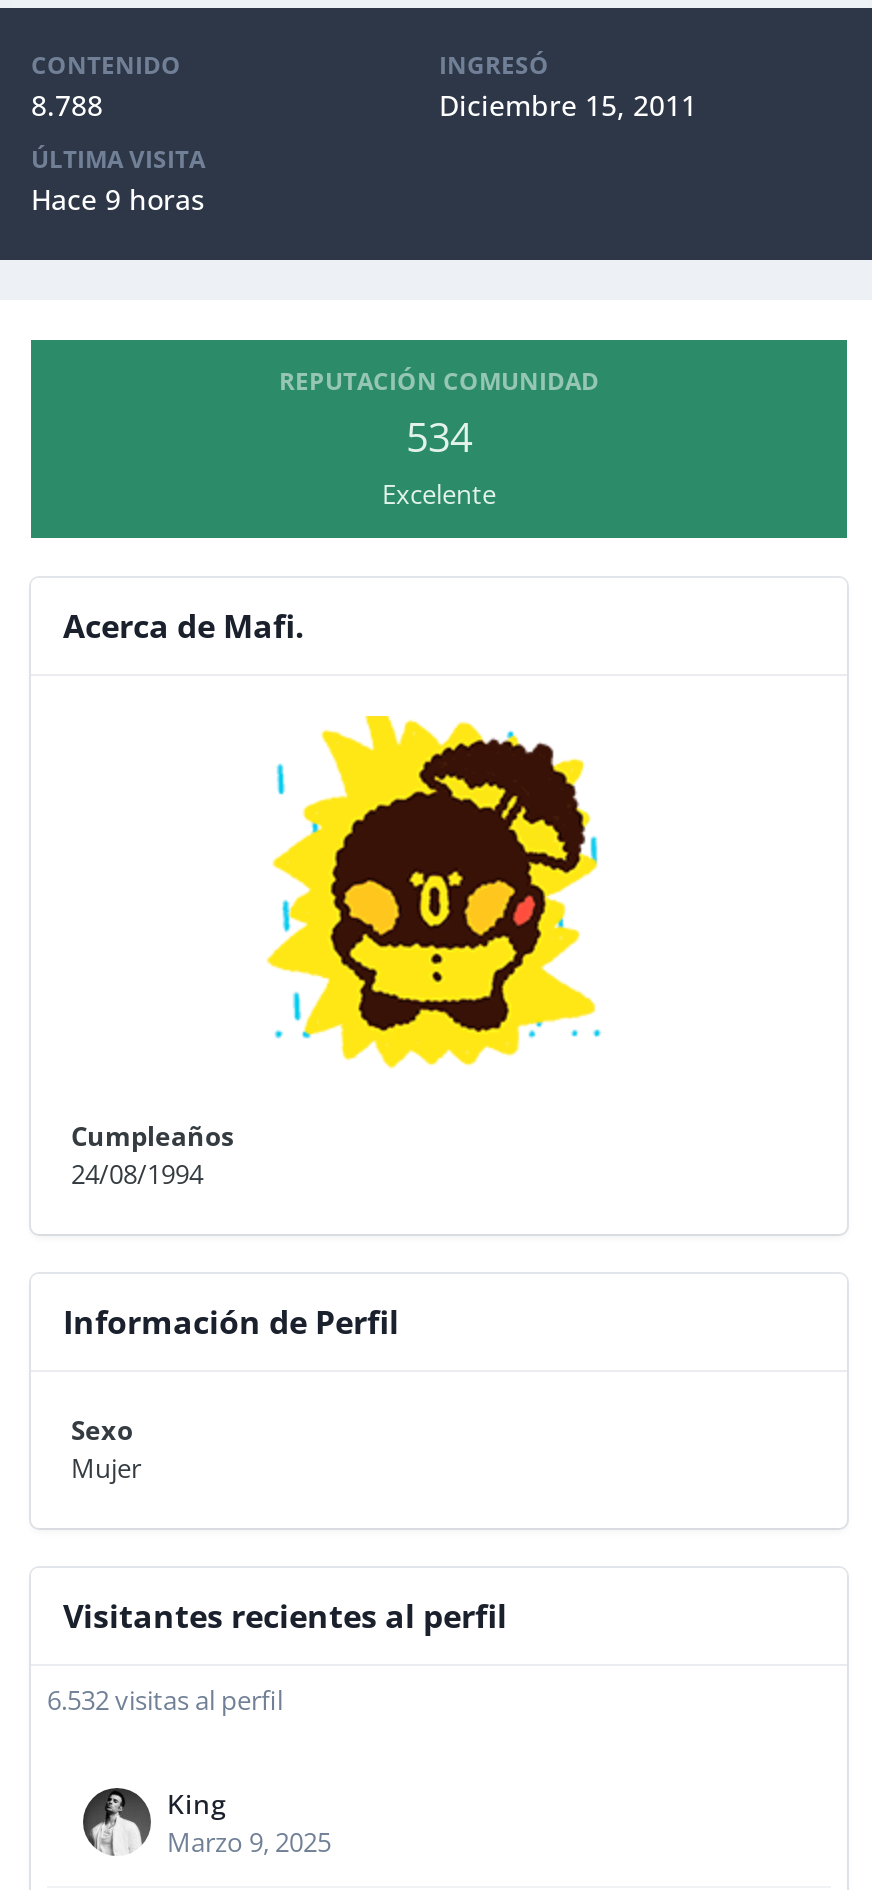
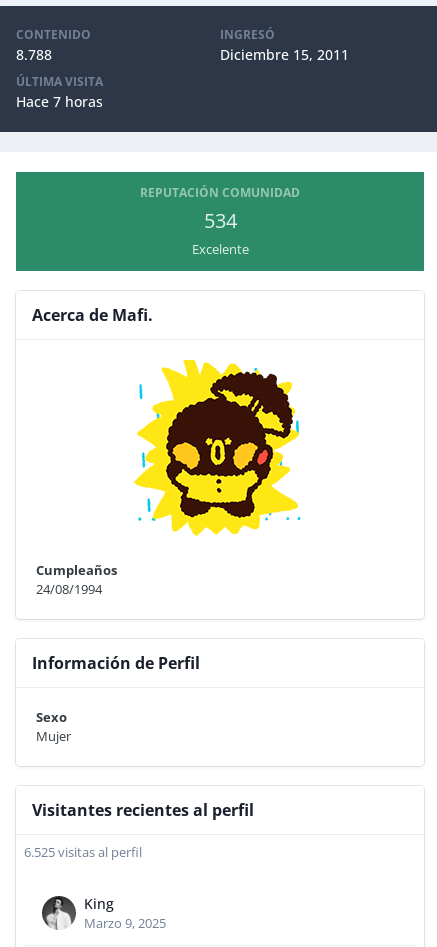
[31,180,205,218] Hace 9 horas -> [16,92,103,111] Hace 7 horas
[47,1682,283,1718] 6.532 visitas al perfil -> [24,843,142,861] 6.525 visitas al perfil

